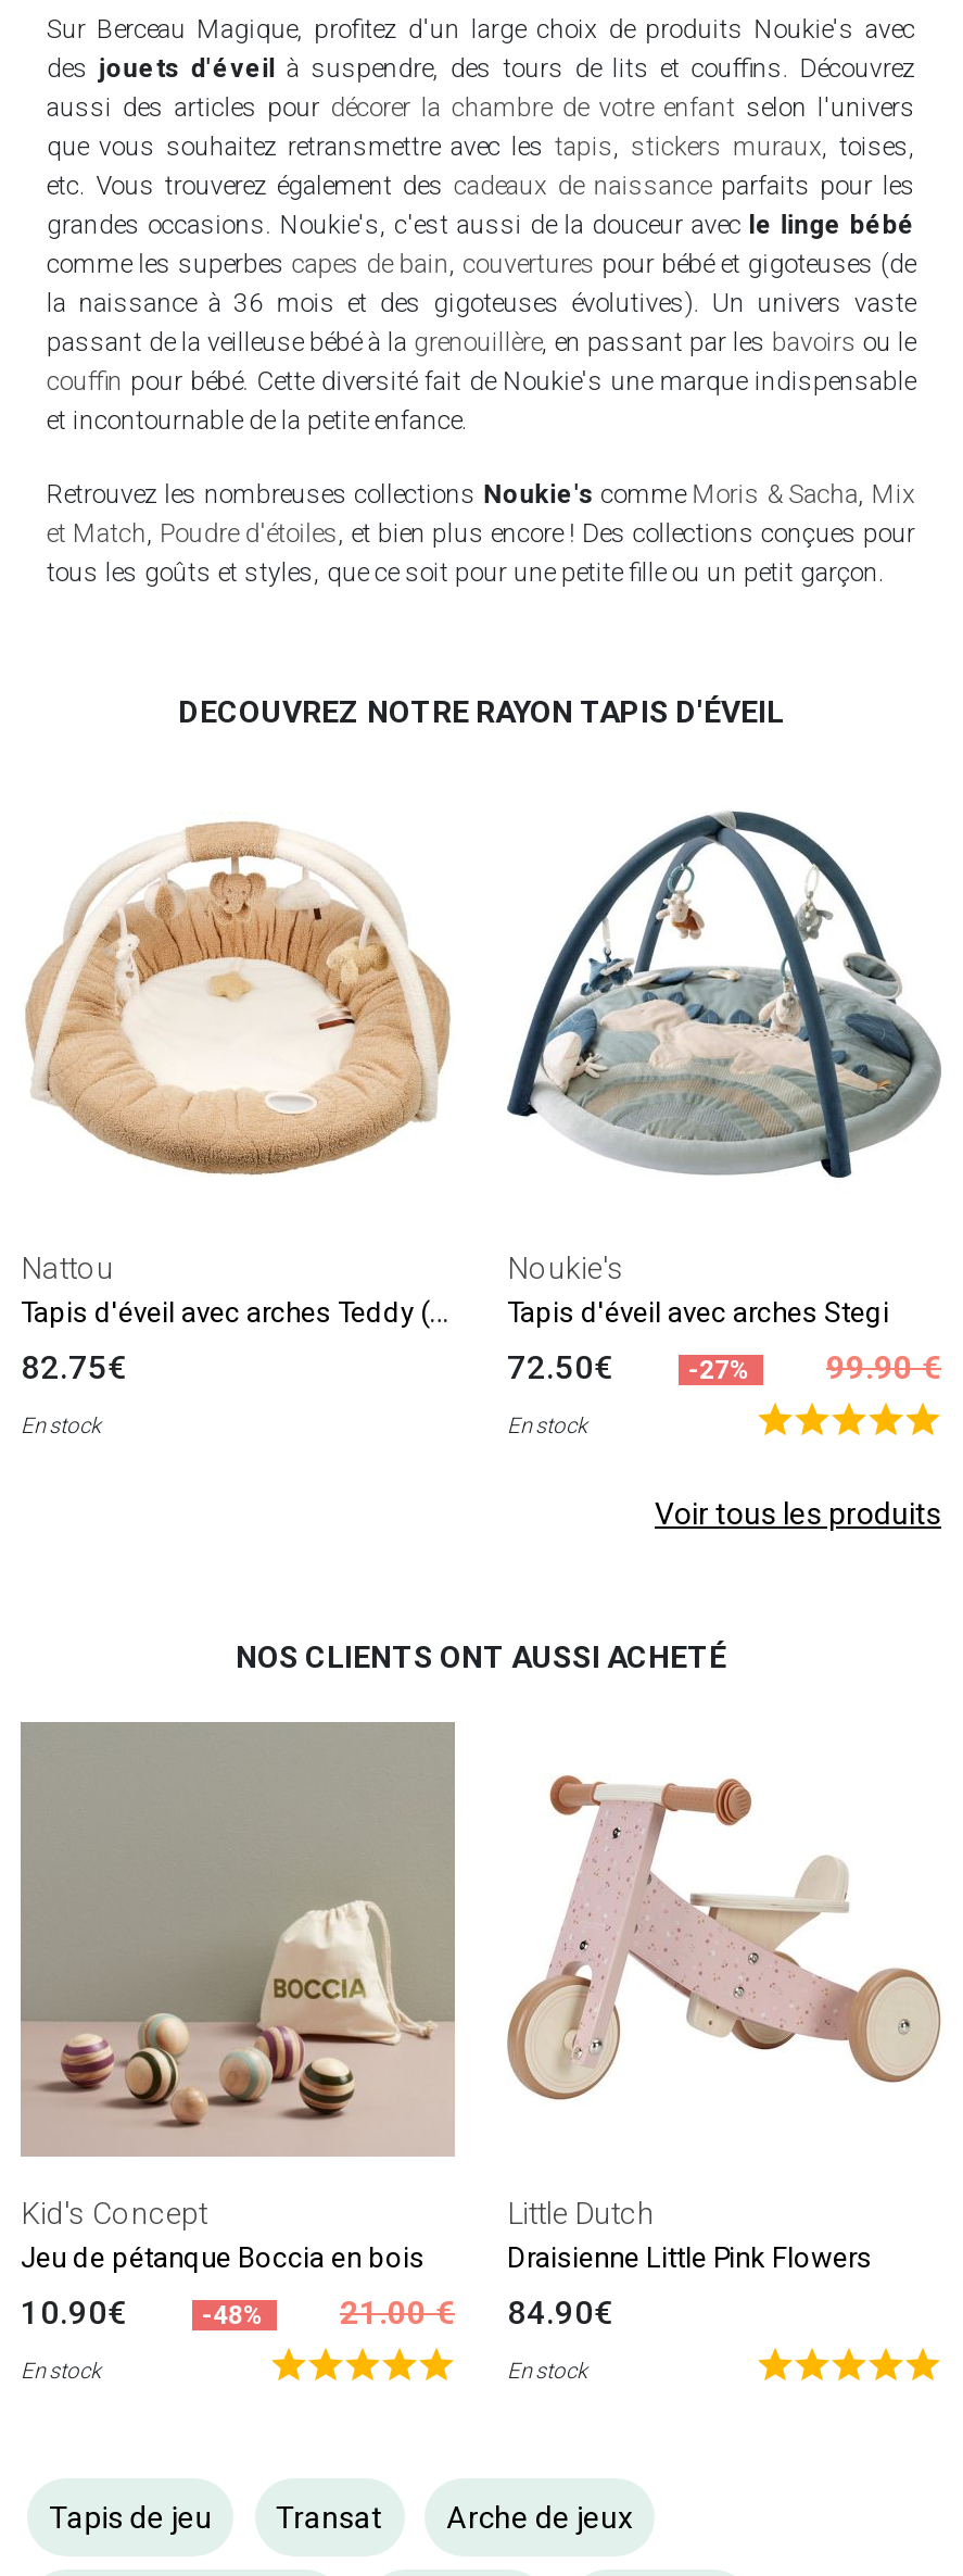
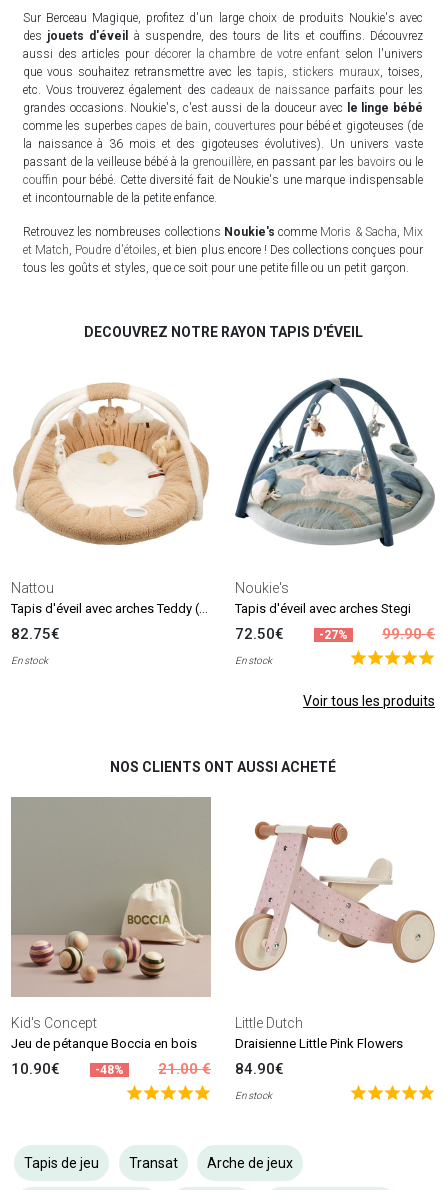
[21,2358,101,2382] En stock -> none

